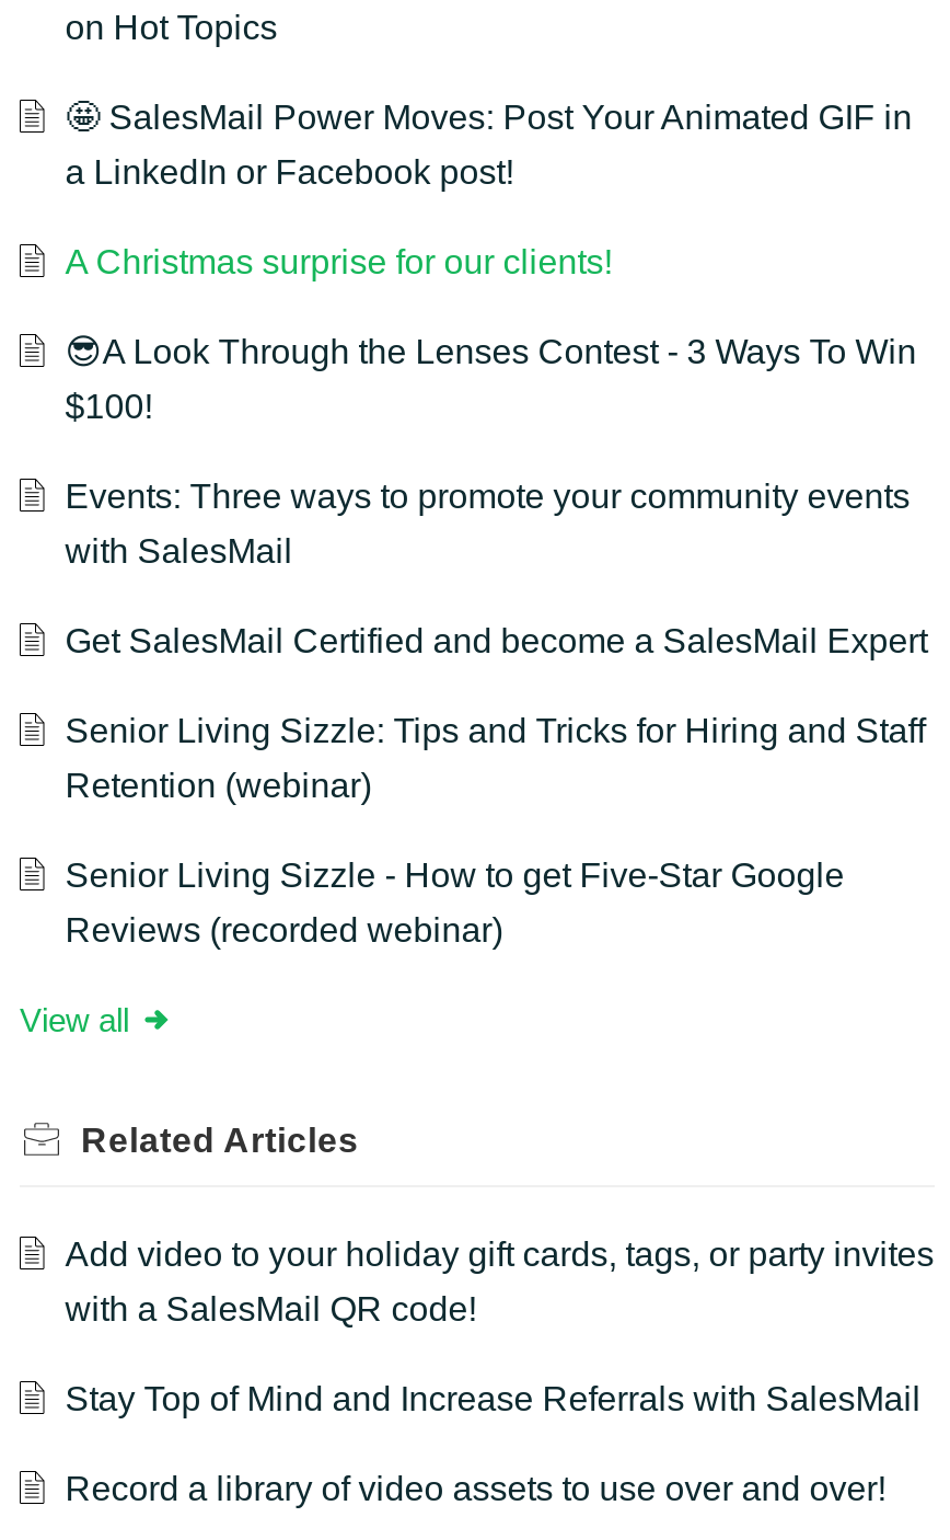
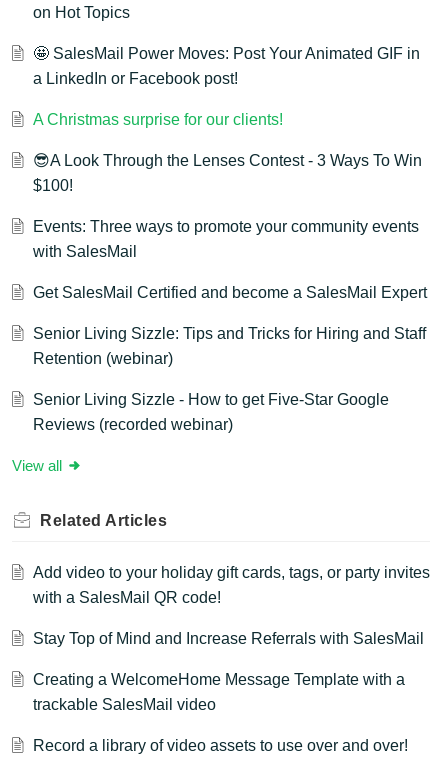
none -> [33,671,405,713] Creating a WelcomeHome Message Template with a | trackable SalesMail video

